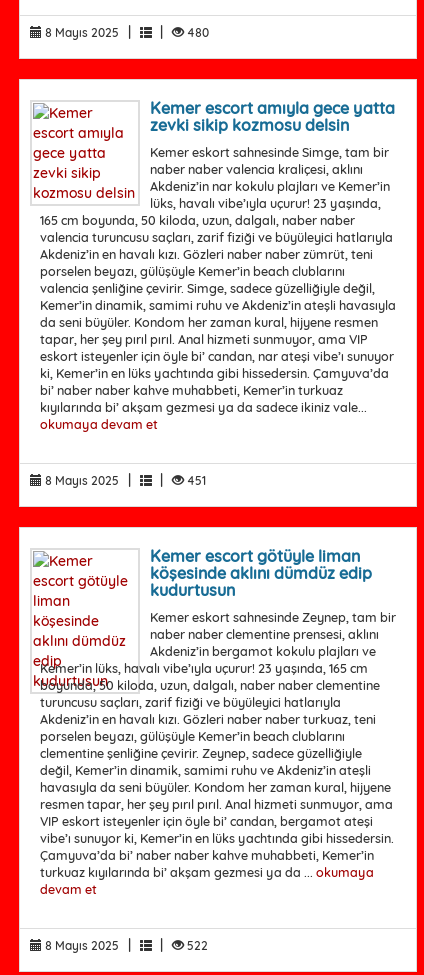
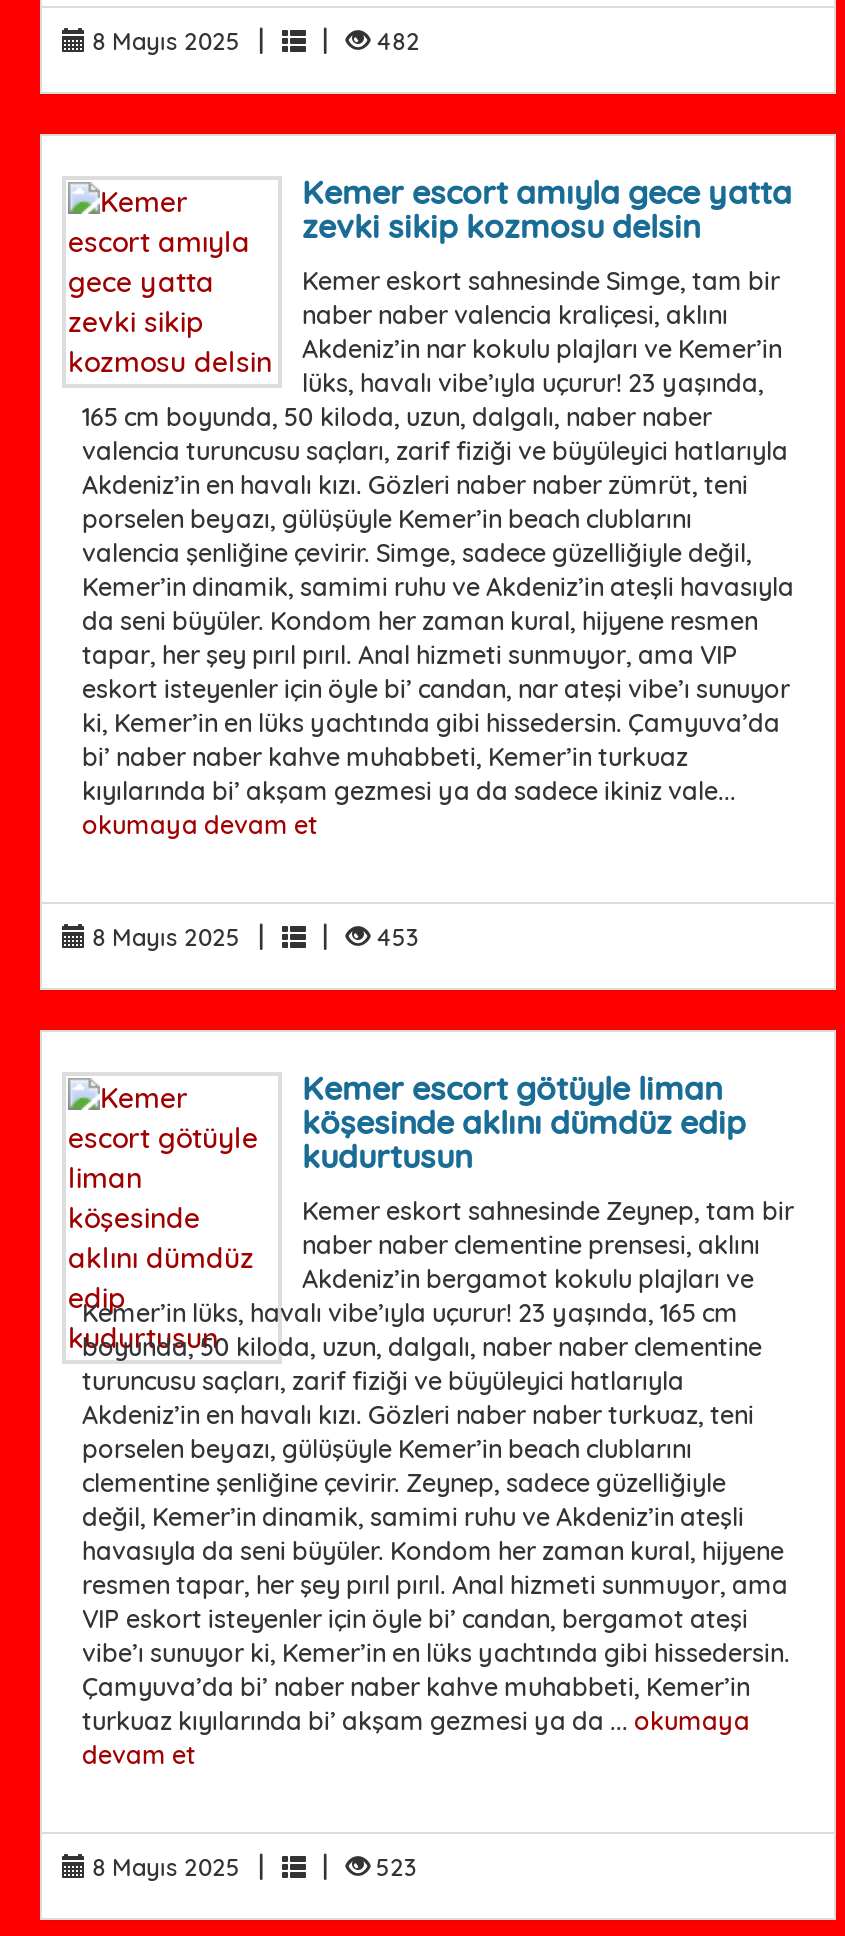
[184,25,209,40] 480 -> [370,26,420,56] 482
[184,473,206,488] 451 -> [370,922,418,952] 453
[184,938,208,953] 522 -> [370,1852,416,1882] 523

